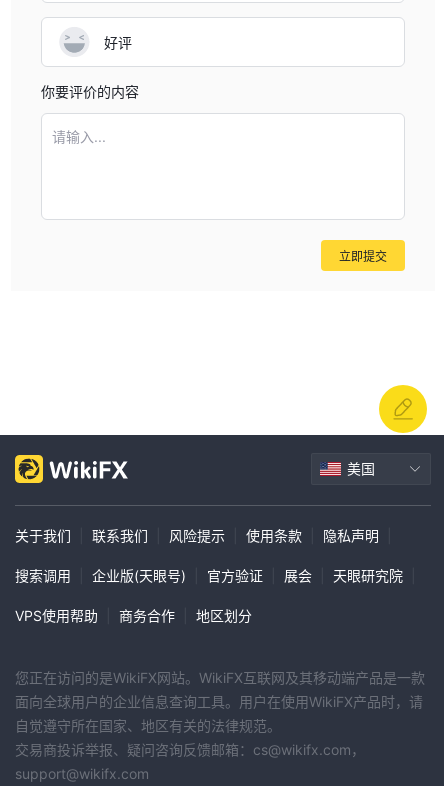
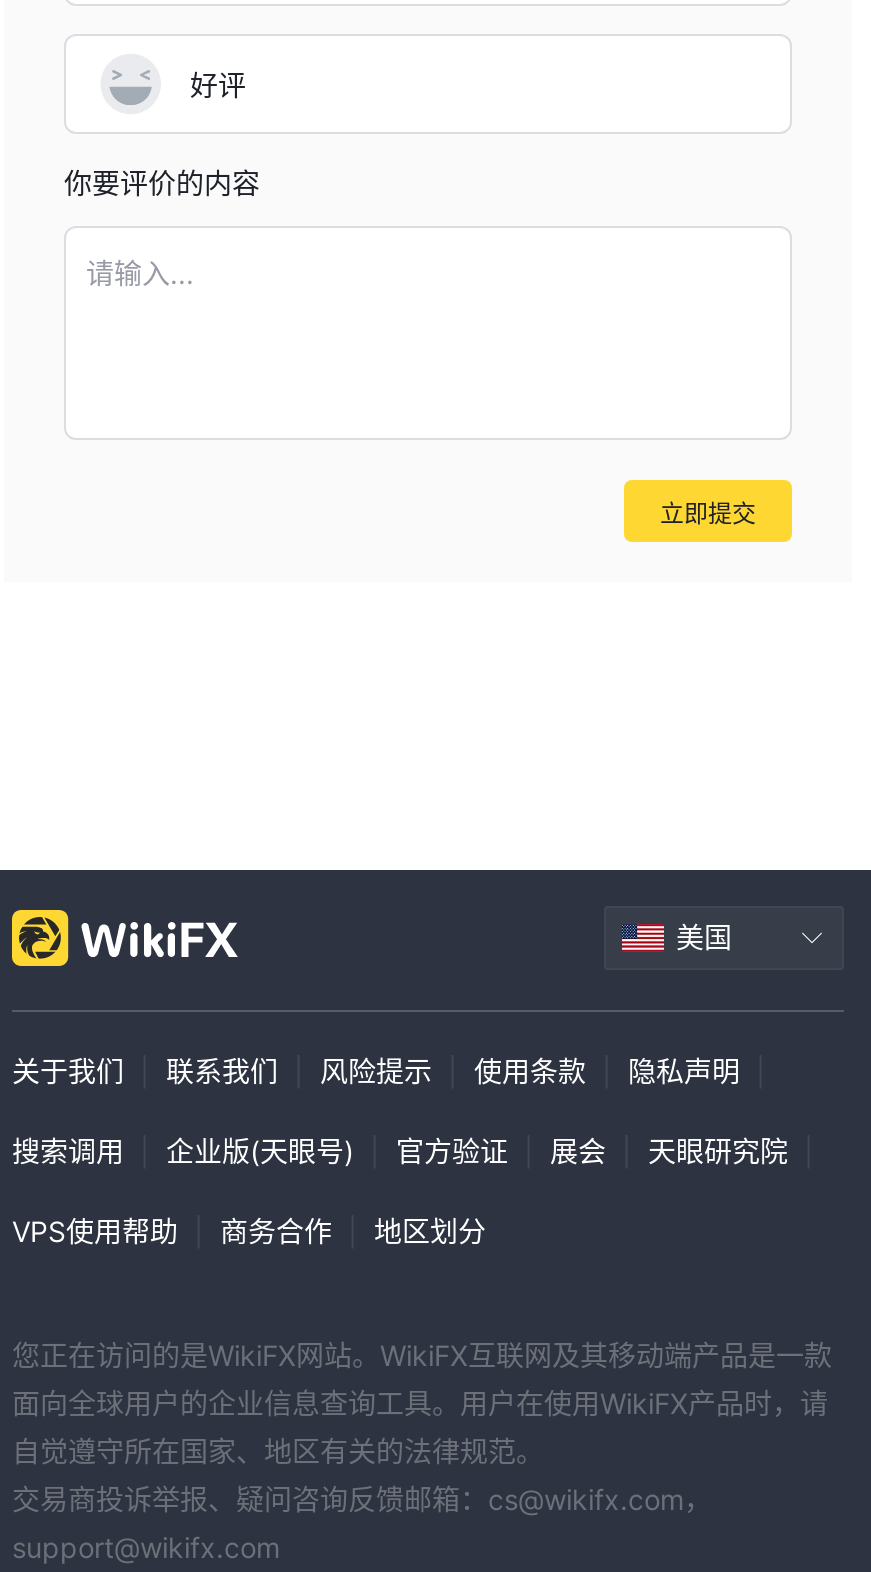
[378,384,428,434] [image] -> none

